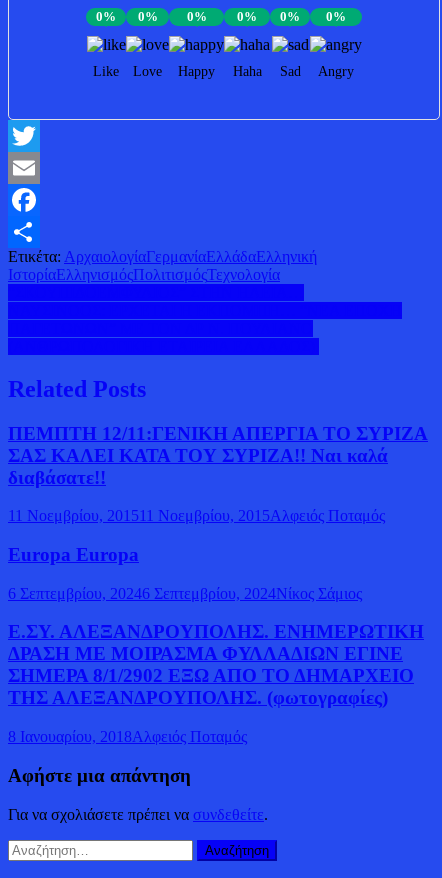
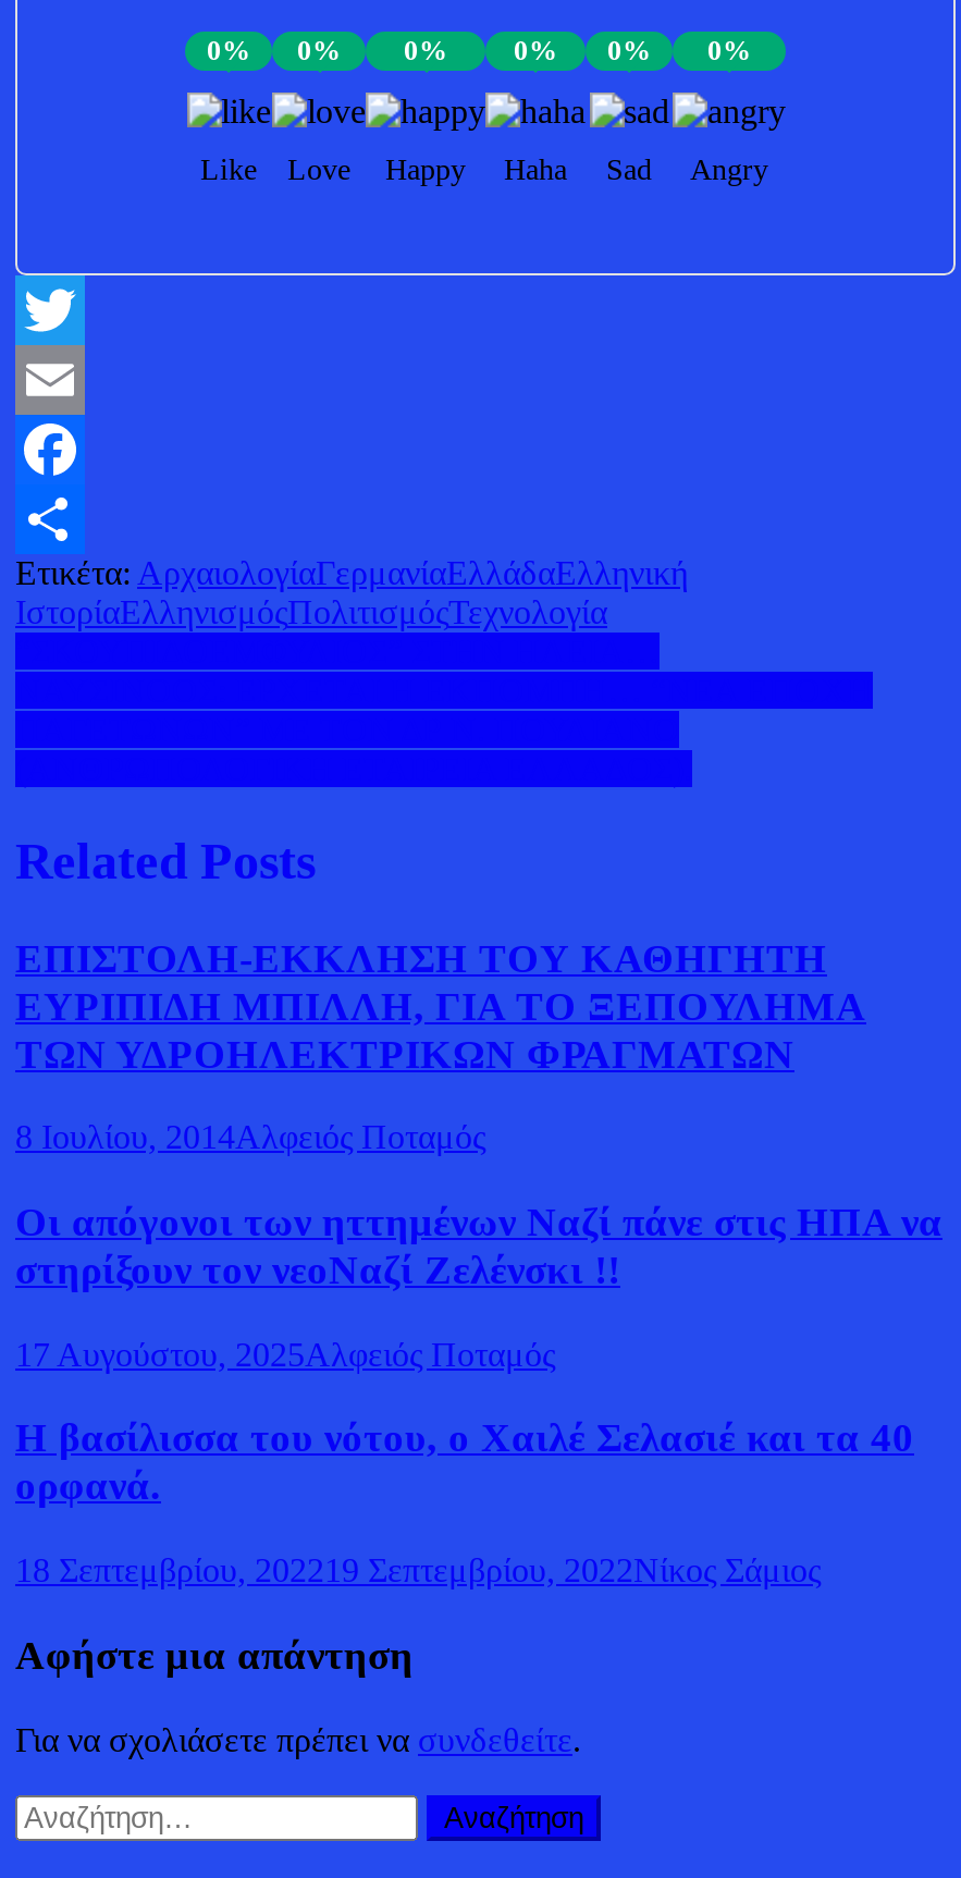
[8,422,428,487] ΠΕΜΠΤΗ 12/11:ΓΕΝΙΚΗ ΑΠΕΡΓΙΑ ΤΟ ΣΥΡΙΖΑ | ΣΑΣ ΚΑΛΕΙ ΚΑΤΑ ΤΟΥ ΣΥΡΙΖΑ!! Ναι καλά | διαβάσατε!! -> [15,934,866,1076] ΕΠΙΣΤΟΛΗ-ΕΚΚΛΗΣΗ ΤΟΥ ΚΑΘΗΓΗΤΗ | ΕΥΡΙΠΙΔΗ ΜΠΙΛΛΗ, ΓΙΑ ΤΟ ΞΕΠΟΥΛΗΜΑ | ΤΩΝ ΥΔΡΟΗΛΕΚΤΡΙΚΩΝ ΦΡΑΓΜΑΤΩΝ
[8,507,385,524] 11 Νοεμβρίου, 2015 11 Νοεμβρίου, 2015Αλφειός Ποταμός -> [15,1119,485,1156] 8 Ιουλίου, 2014Αλφειός Ποταμός
[8,544,139,565] Europa Europa -> [15,1198,942,1292] Οι απόγονοι των ηττημένων Ναζί πάνε στις ΗΠΑ να | στηρίξουν τον νεοΝαζί Ζελένσκι !!
[8,585,362,602] 6 Σεπτεμβρίου, 20246 Σεπτεμβρίου, 2024Νίκος Σάμιος -> [15,1335,555,1372] 17 Αυγούστου, 2025Αλφειός Ποταμός
[8,621,424,708] Ε.ΣΥ. ΑΛΕΞΑΝΔΡΟΥΠΟΛΗΣ. ΕΝΗΜΕΡΩΤΙΚΗ | ΔΡΑΣΗ ΜΕ ΜΟΙΡΑΣΜΑ ΦΥΛΛΑΔΙΩΝ ΕΓΙΝΕ | ΣΗΜΕΡΑ 8/1/2902 ΕΞΩ ΑΠΟ ΤΟ ΔΗΜΑΡΧΕΙΟ | ΤΗΣ ΑΛΕΞΑΝΔΡΟΥΠΟΛΗΣ. (φωτογραφίες) -> [15,1415,914,1509] Η βασίλισσα του νότου, ο Χαιλέ Σελασιέ και τα 40 | ορφανά.
[8,728,247,745] 8 Ιανουαρίου, 2018Αλφειός Ποταμός -> [15,1552,821,1589] 18 Σεπτεμβρίου, 202219 Σεπτεμβρίου, 2022Νίκος Σάμιος

